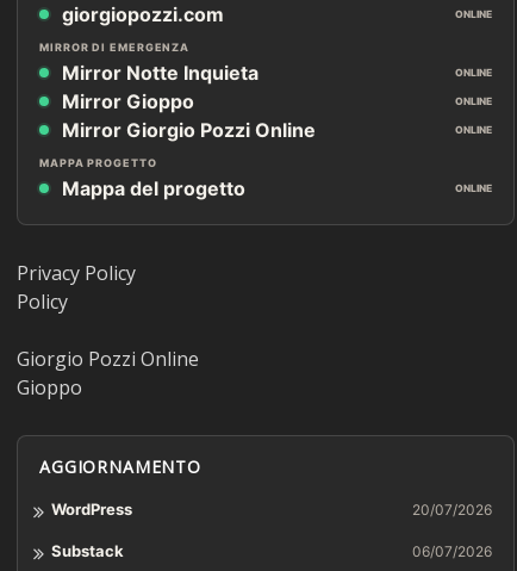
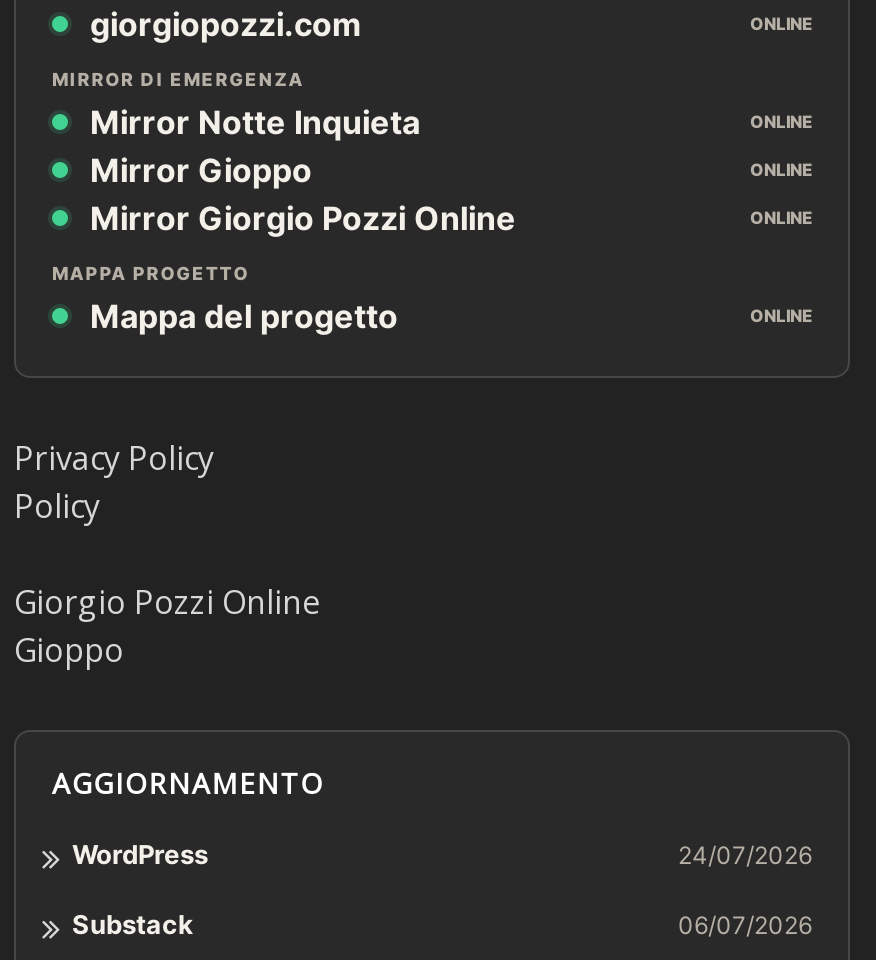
[412,500,492,518] 20/07/2026 -> [678,840,812,870] 24/07/2026

